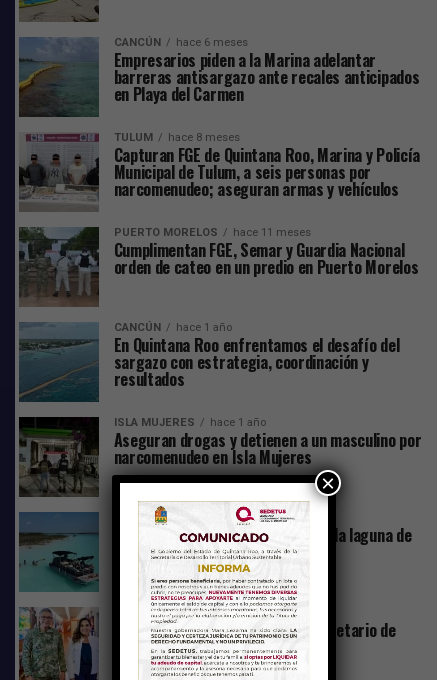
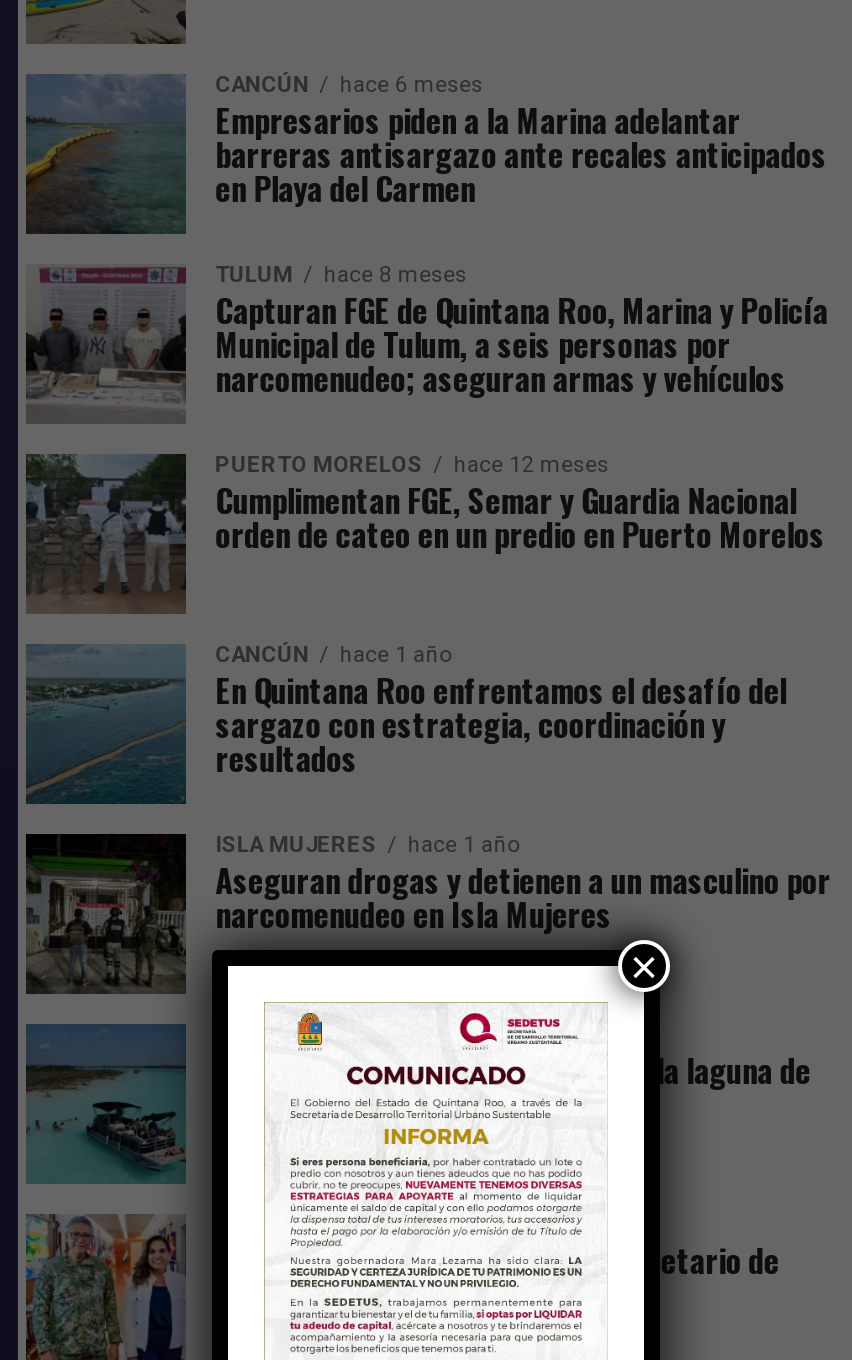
[114,226,311,239] PUERTO MORELOS hace 11 meses -> [215,452,609,478] PUERTO MORELOS hace 12 meses

